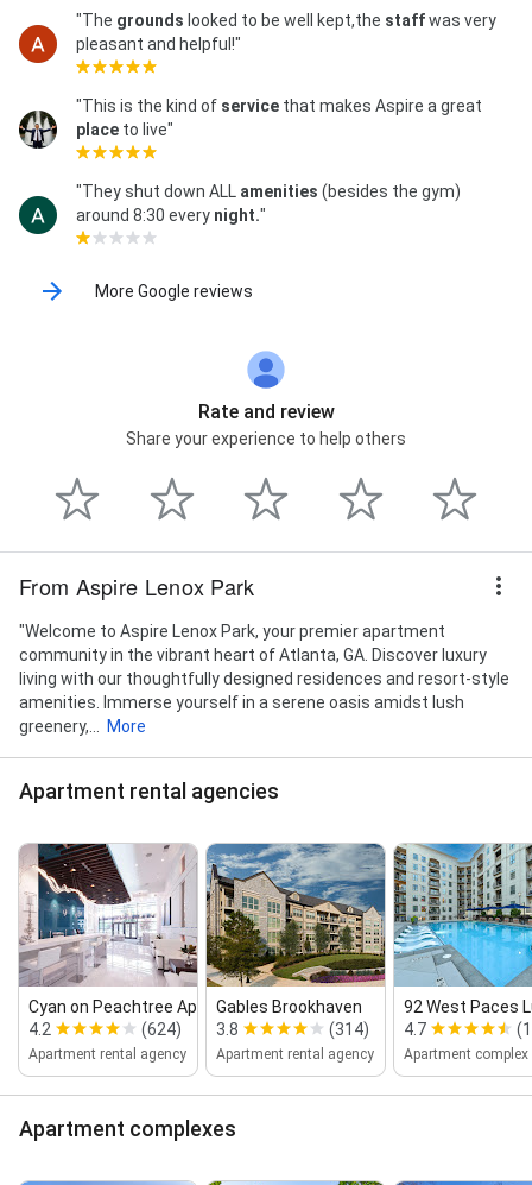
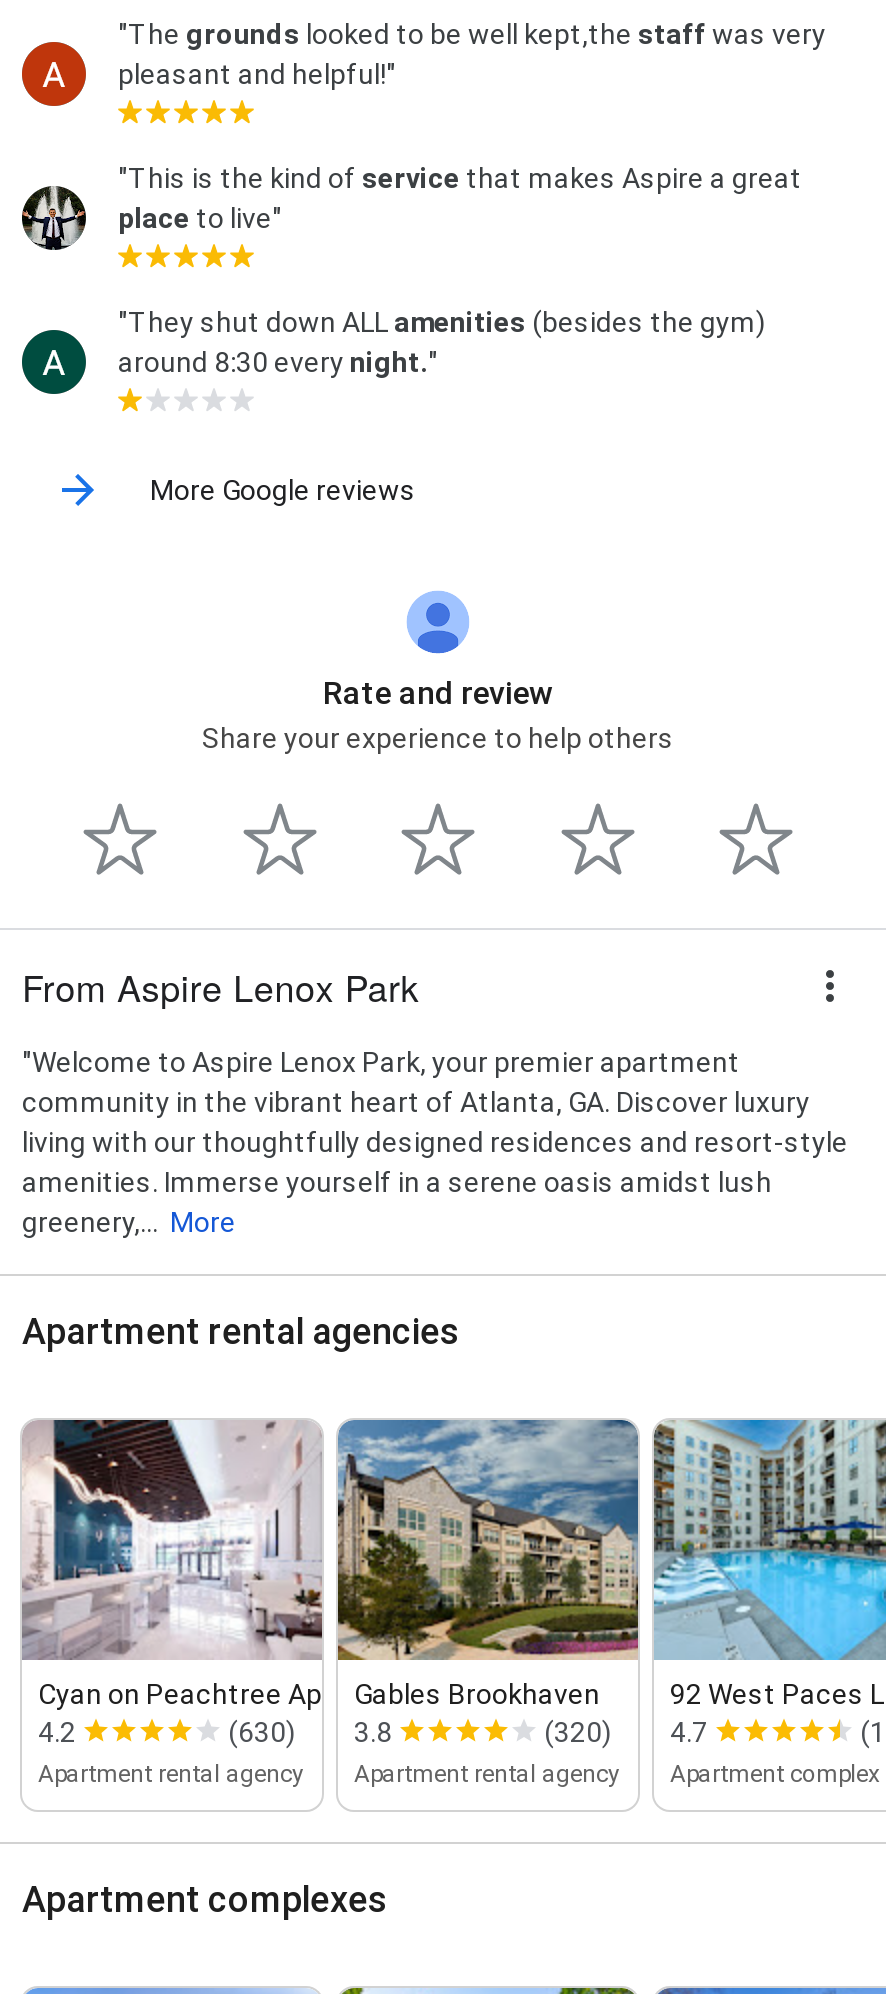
[141,1019,239,1038] (624) 3.8 -> [228,1715,392,1747] (630) 3.8
[329,1019,426,1038] (314) 4.7 -> [544,1715,708,1747] (320) 4.7

